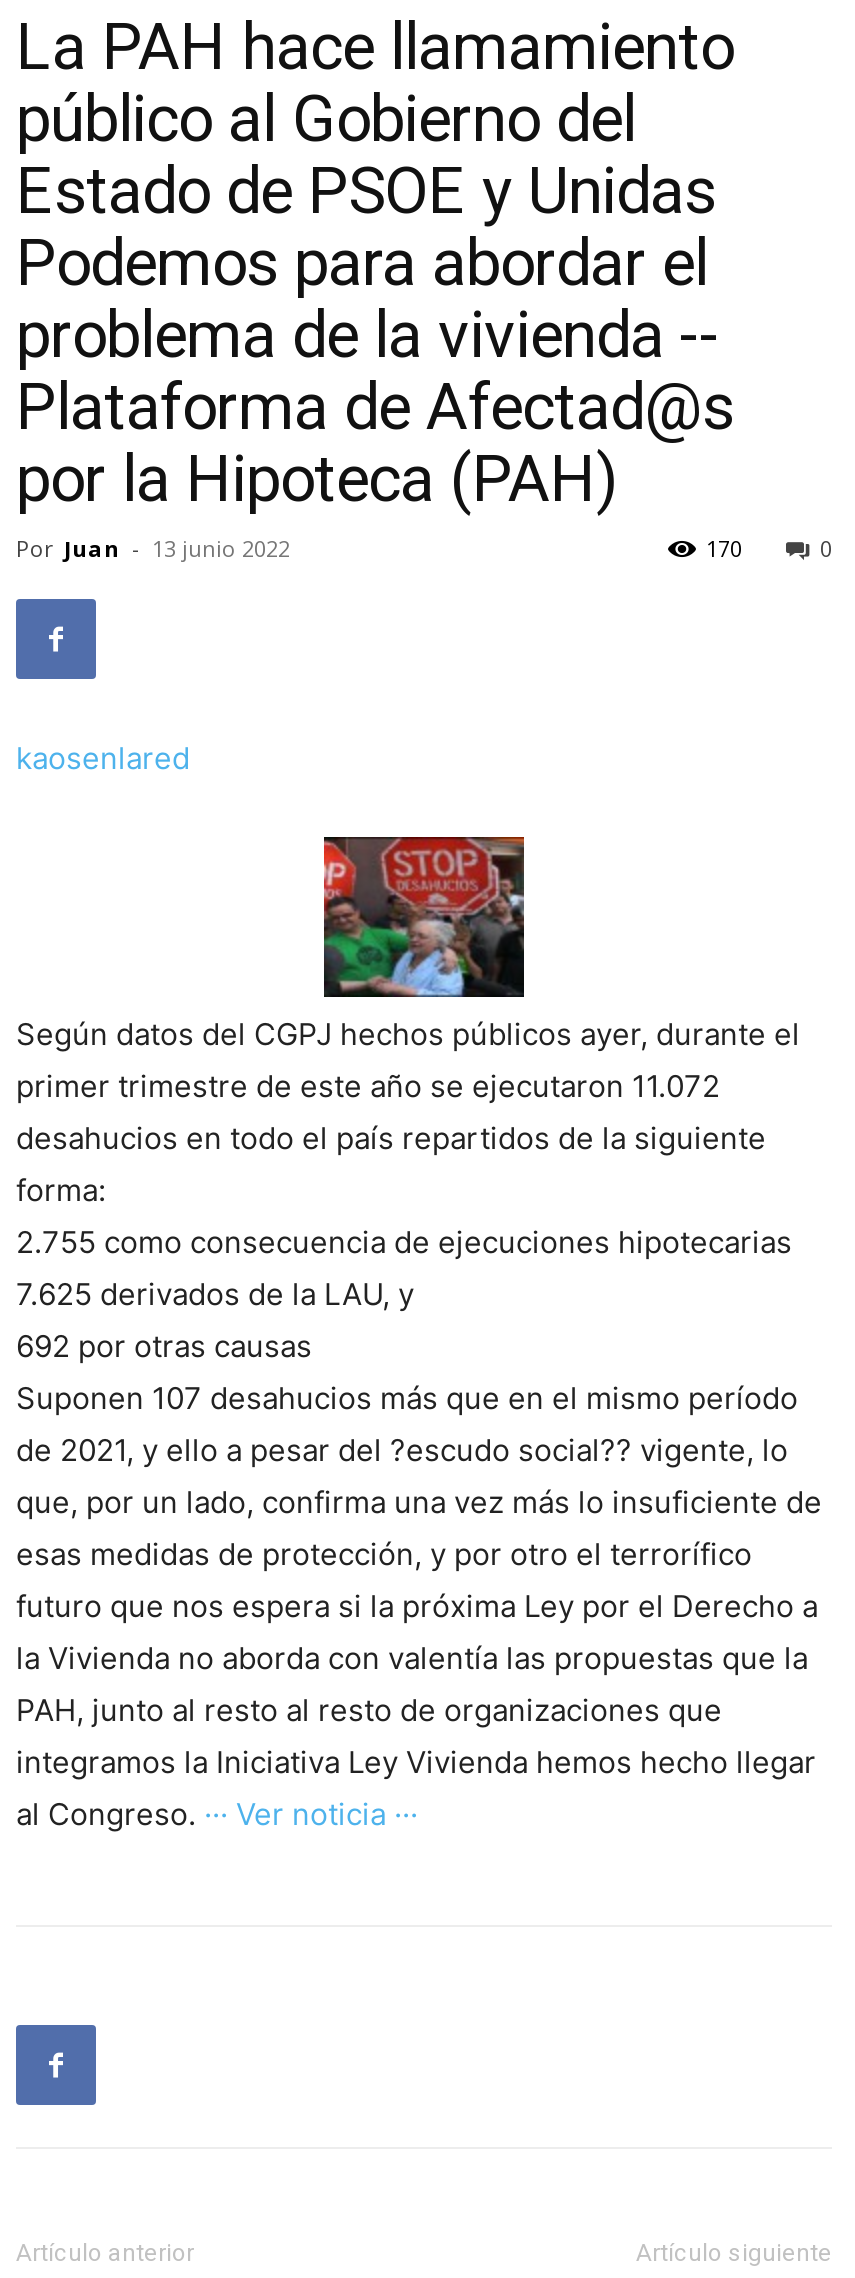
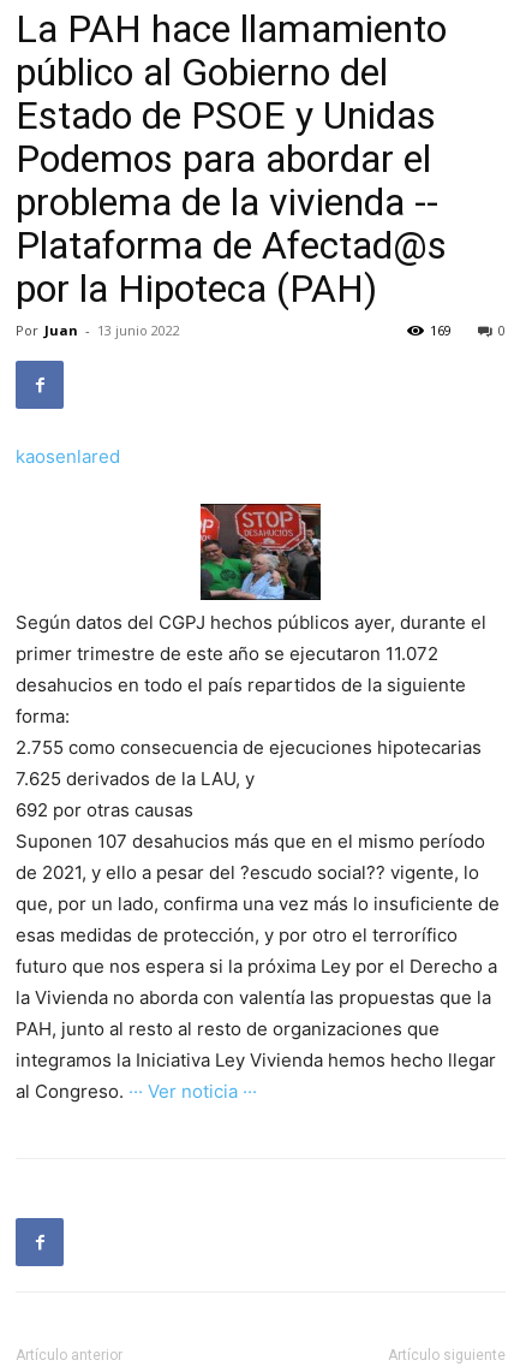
[706,534,742,564] 170 -> [430,322,452,340] 169

